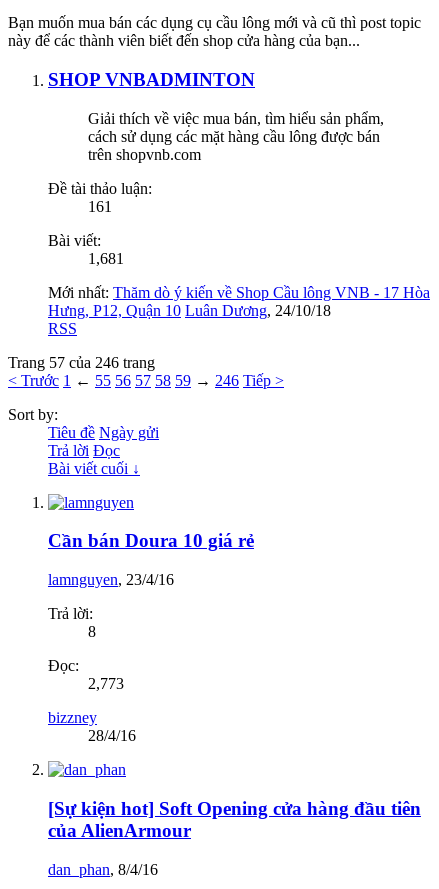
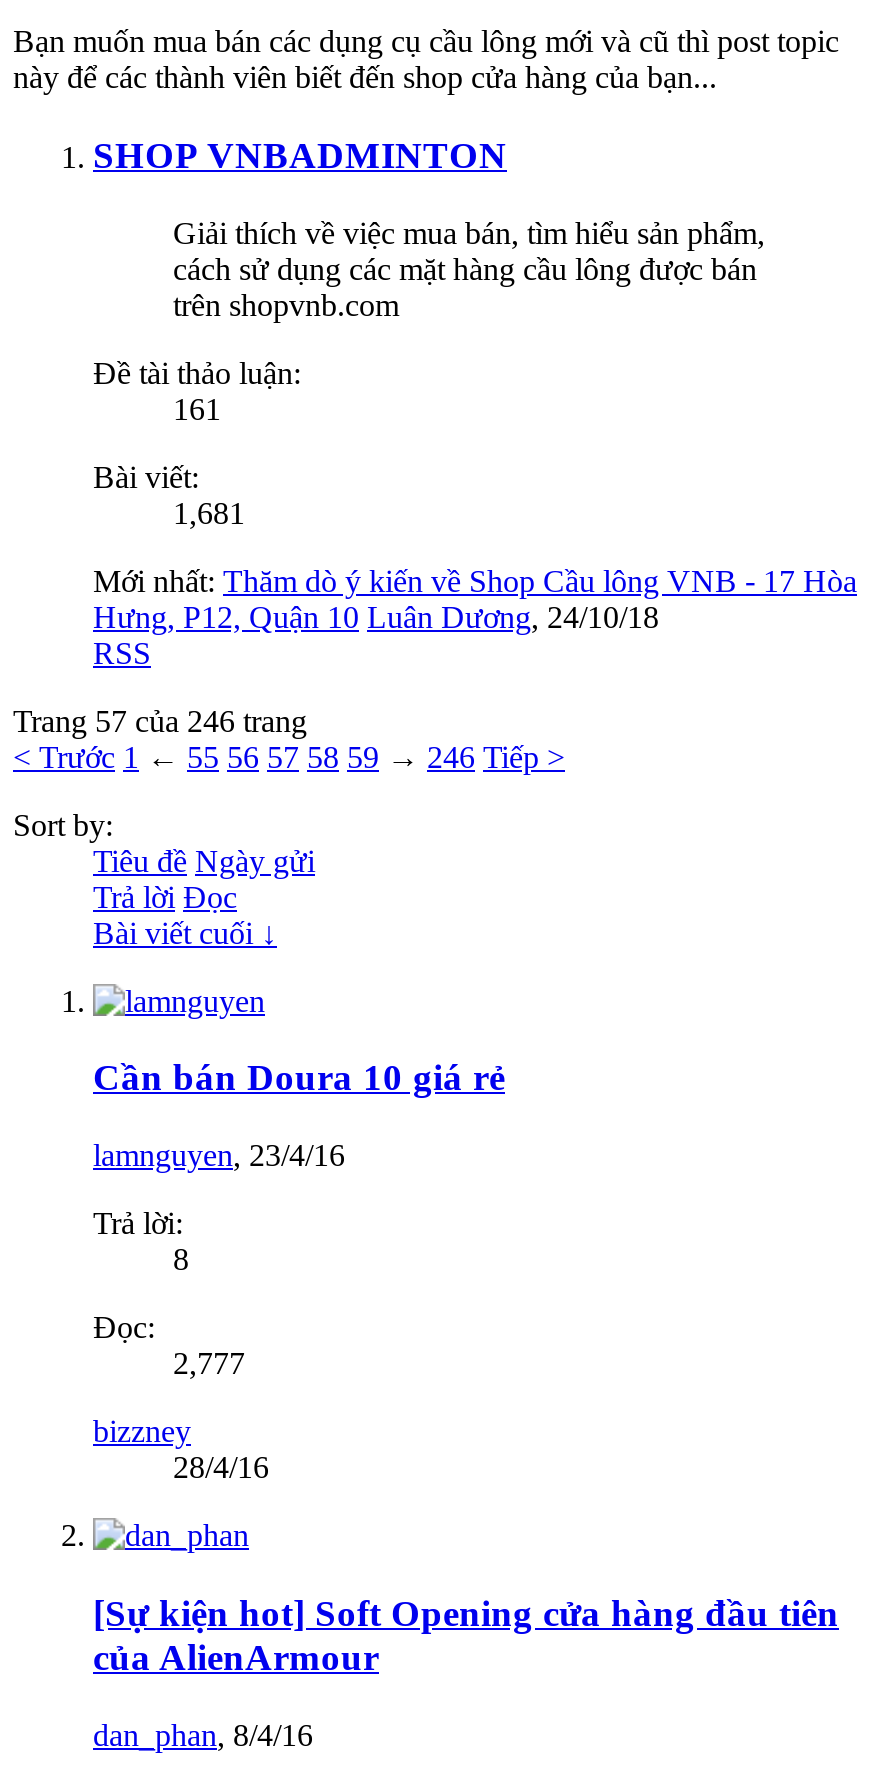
[88,675,124,692] 2,773 -> [173,1346,245,1380] 2,777

